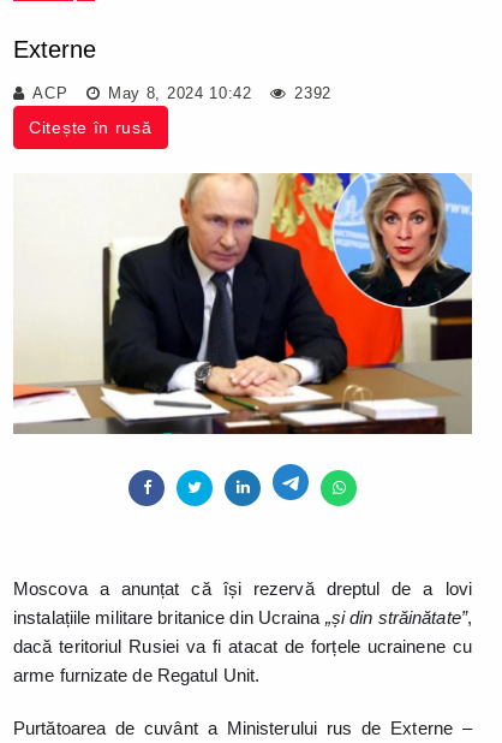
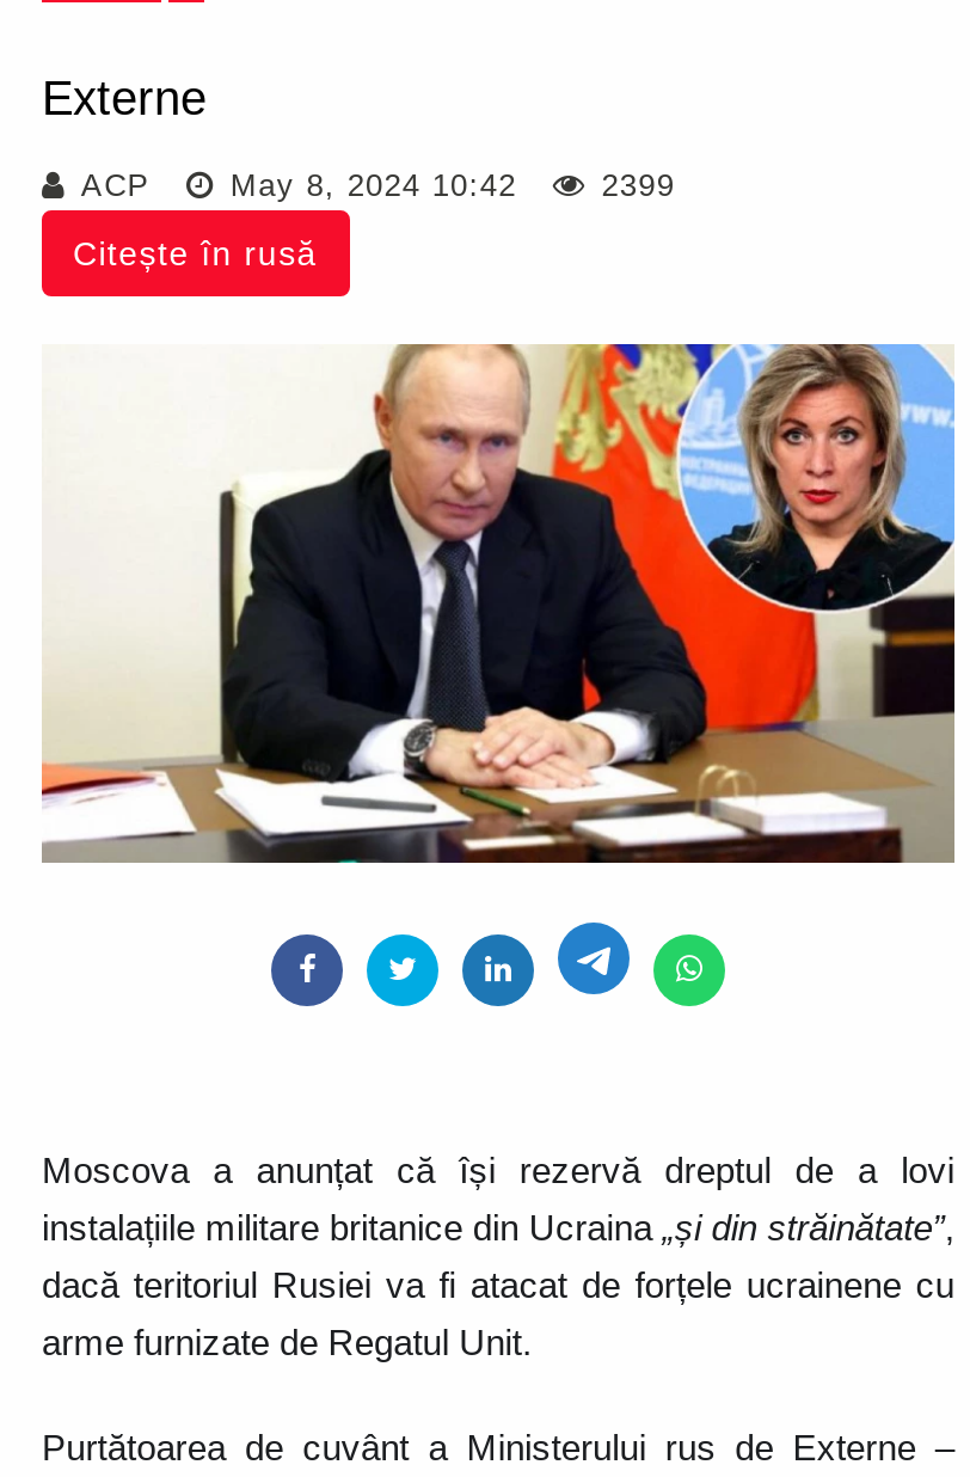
[289,84,331,102] 2392 -> [590,167,675,203] 2399

